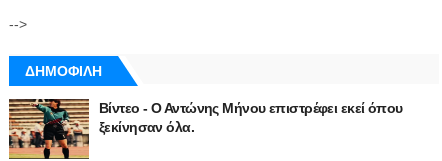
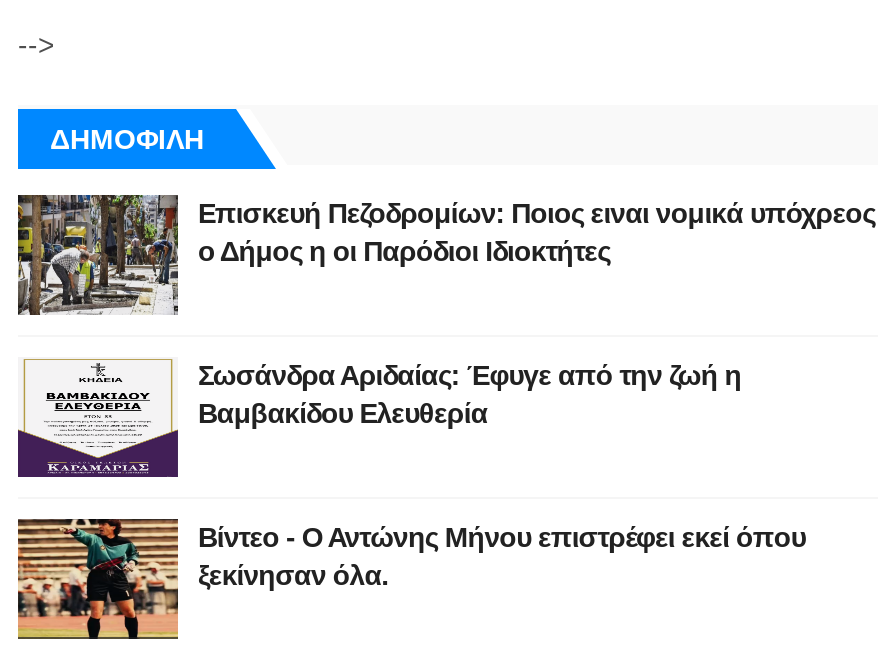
none -> [16,195,875,315] [image] | Επισκευή Πεζοδρομίων: Ποιος ειναι νομικά υπόχρεος | ο Δήμος η οι Παρόδιοι Ιδιοκτήτες
none -> [16,357,741,479] [image] | Σωσάνδρα Αριδαίας: Έφυγε από την ζωή η | Βαμβακίδου Ελευθερία

